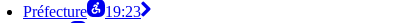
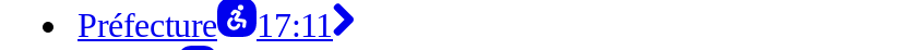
[23,3,141,20] Préfecture 19:23 -> [78,7,333,44] Préfecture 17:11

